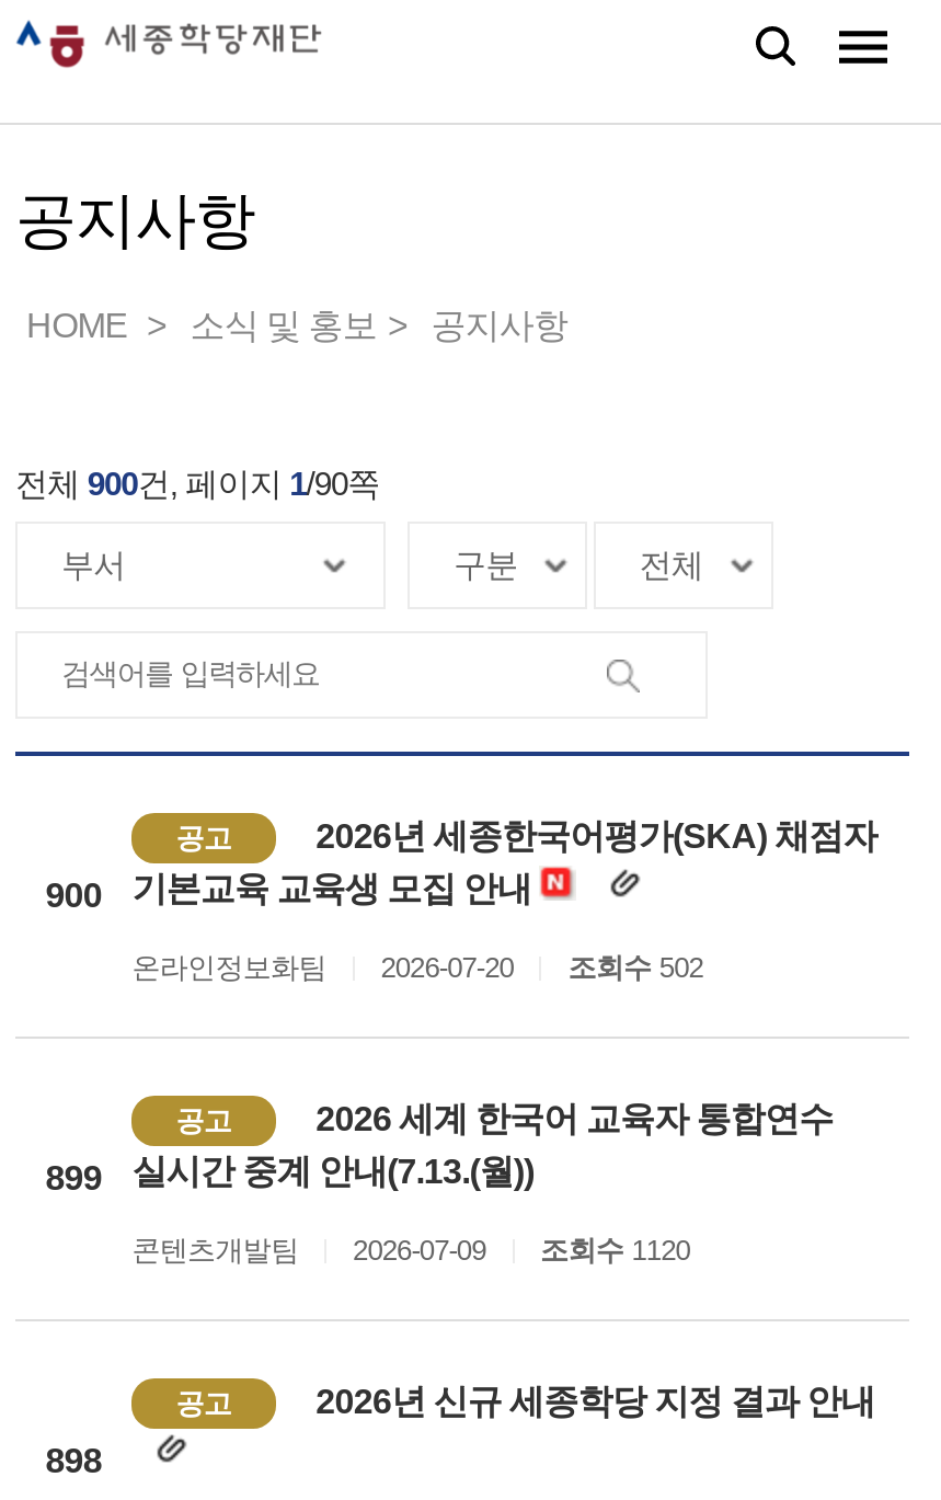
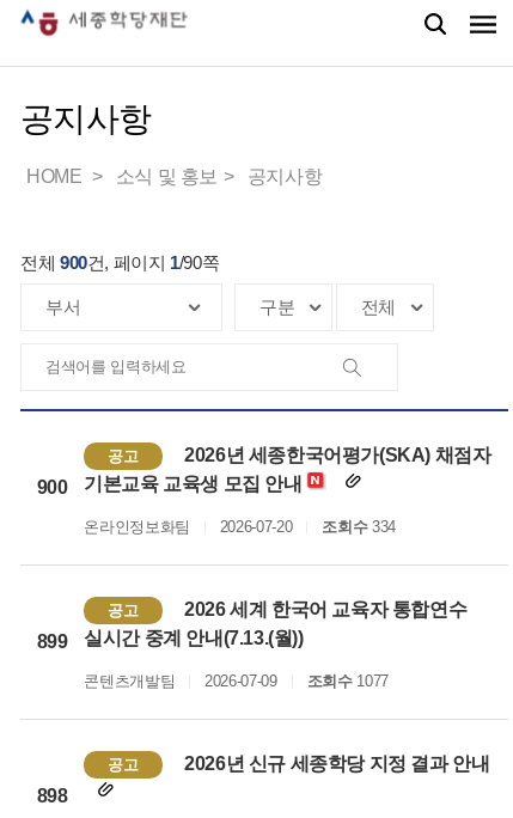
[132,951,703,984] 온라인정보화팀 2026-07-20 조회수 502 -> [84,518,396,536] 온라인정보화팀 2026-07-20 조회수 334
[132,1234,690,1267] 콘텐츠개발팀 2026-07-09 조회수 1120 -> [84,672,389,690] 콘텐츠개발팀 2026-07-09 조회수 1077

